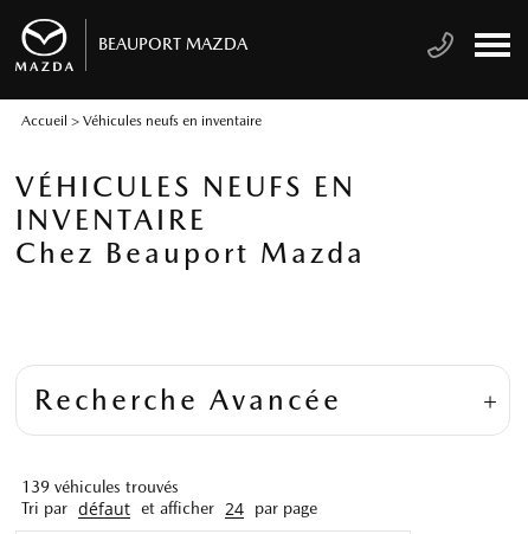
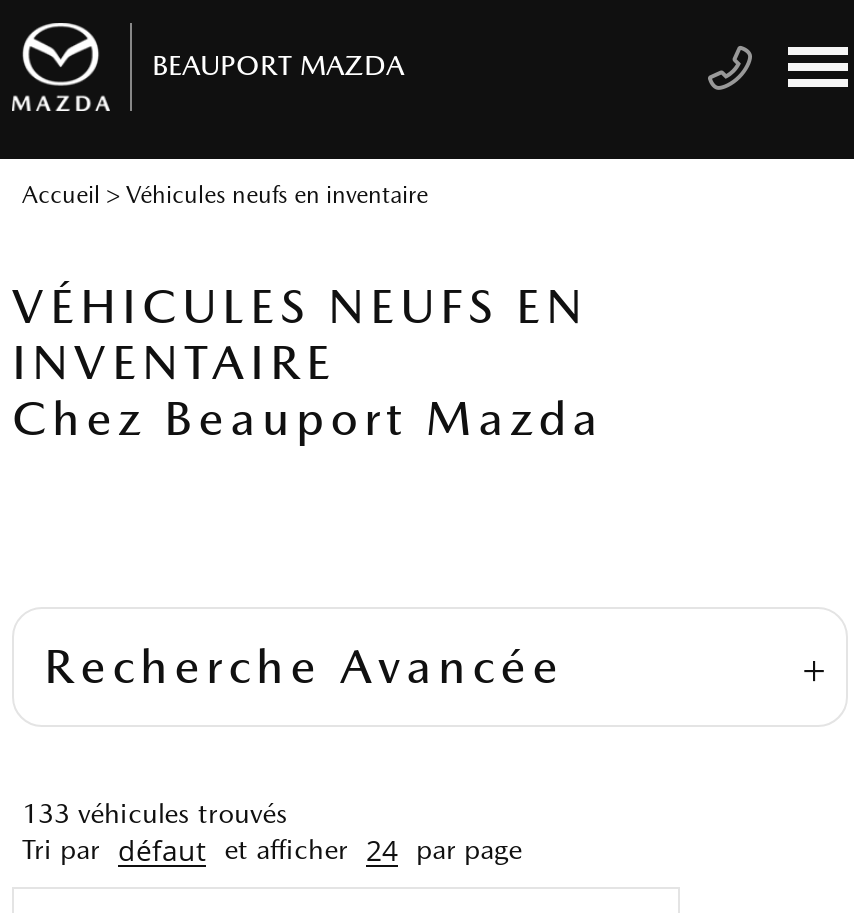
[21,477,179,496] 139 véhicules trouvés -> [22,797,288,829] 133 véhicules trouvés

